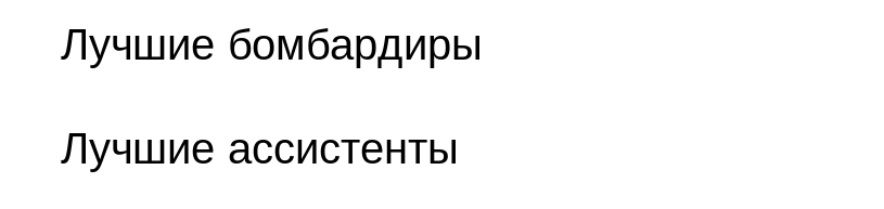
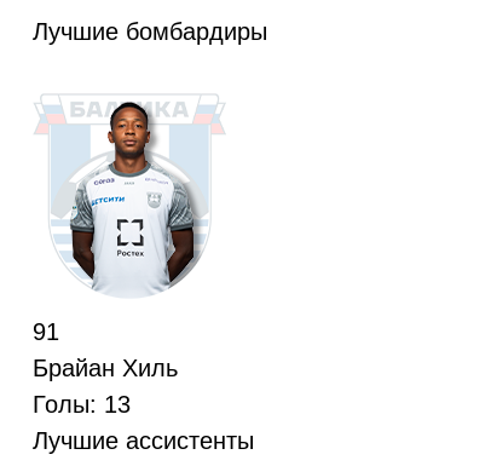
none -> [33,100,224,418] [image] | 91 | Брайан Хиль | Голы: 13

